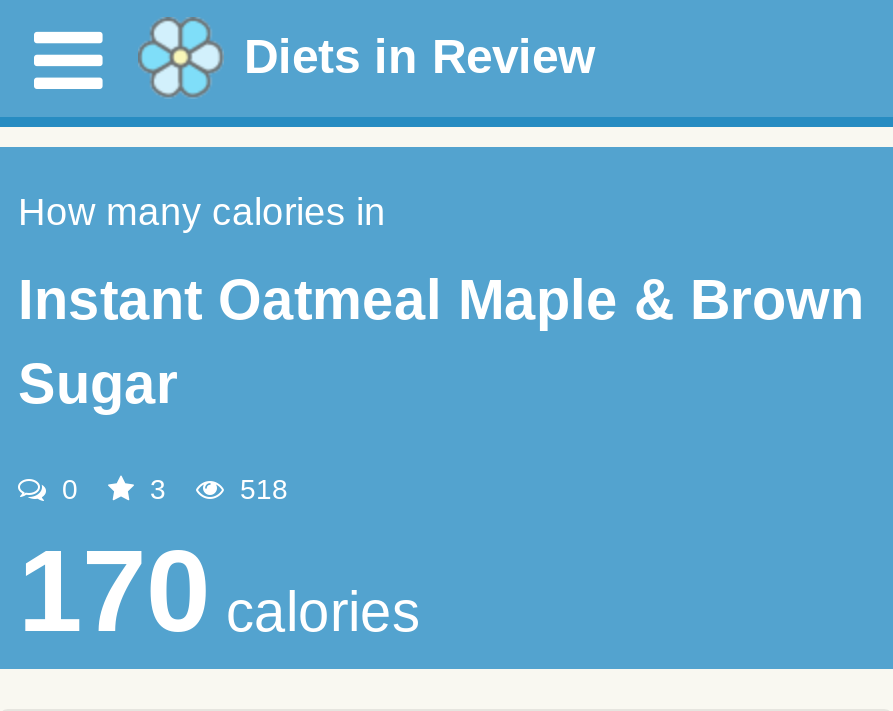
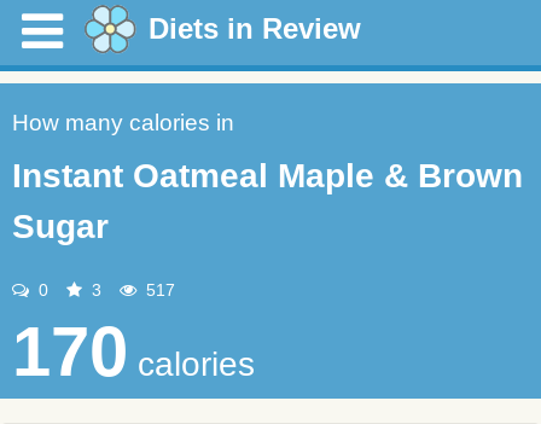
[232,473,288,505] 518 -> [141,280,175,300] 517

